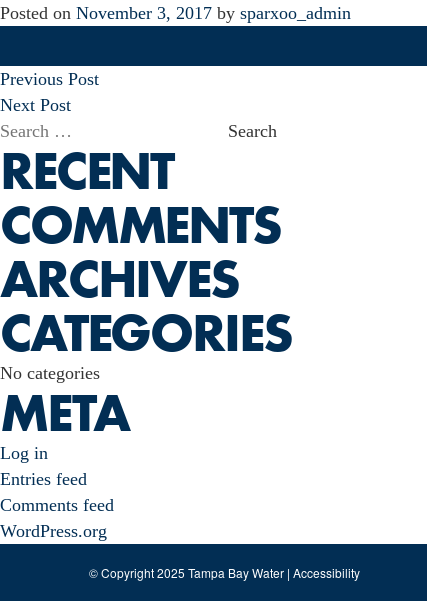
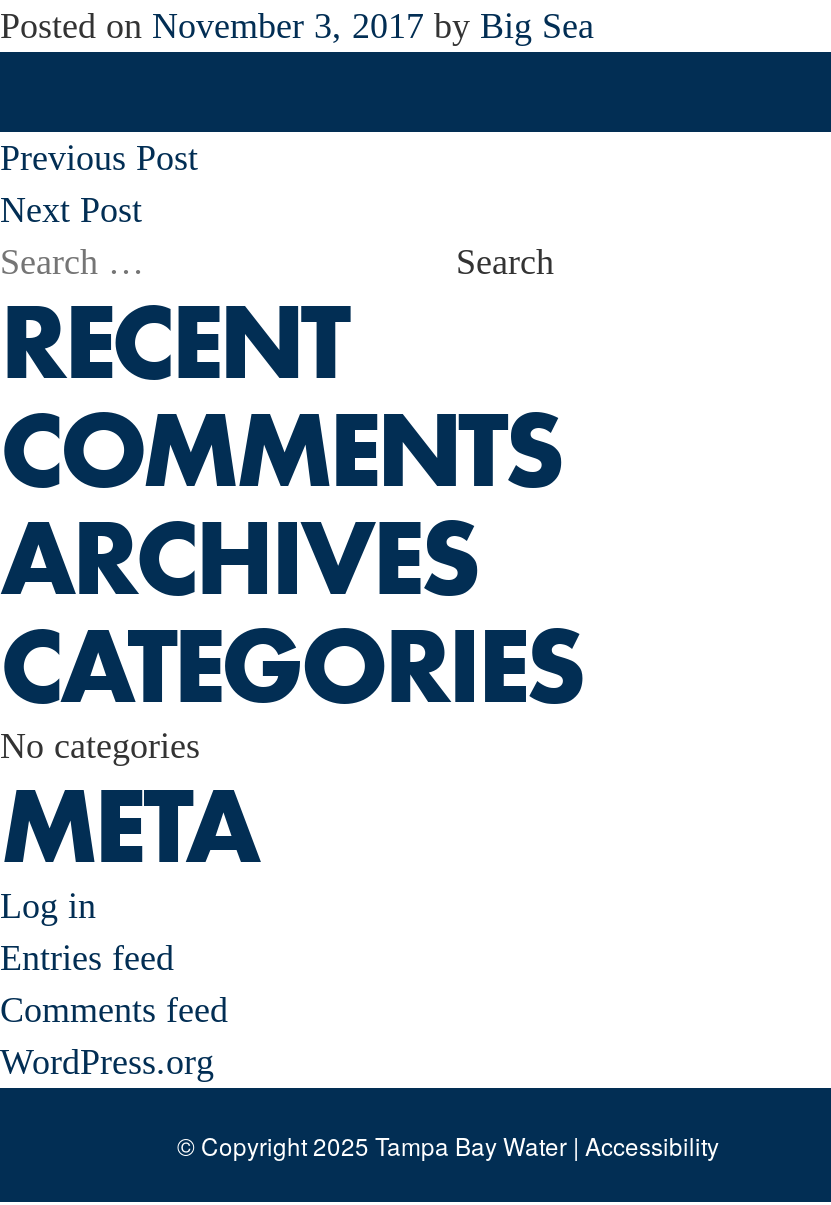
[0,3,351,23] Posted on November 3, 2017 by sparxoo_admin -> [0,6,594,46] Posted on November 3, 2017 by Big Sea

